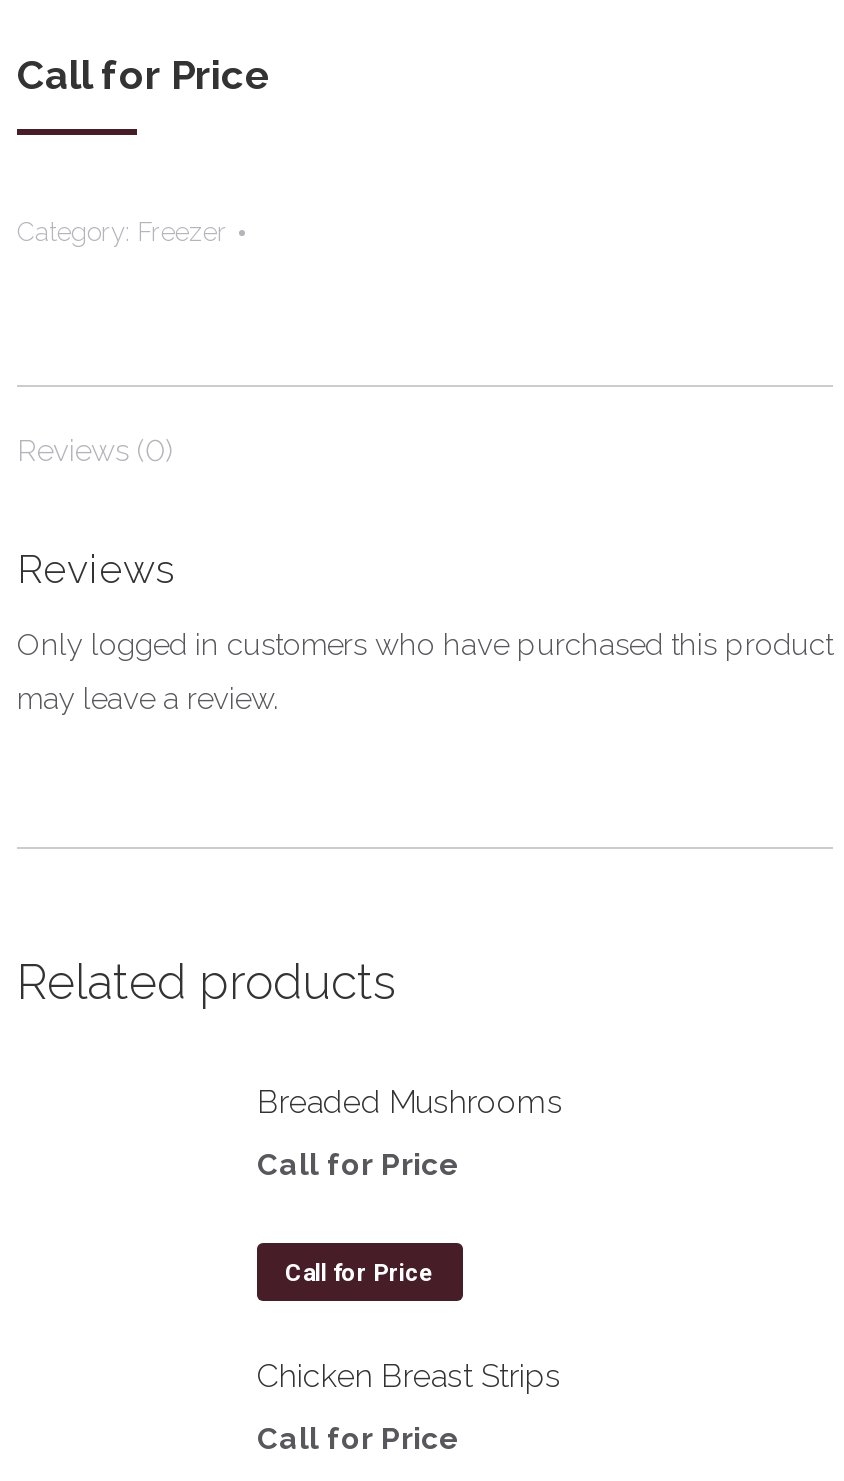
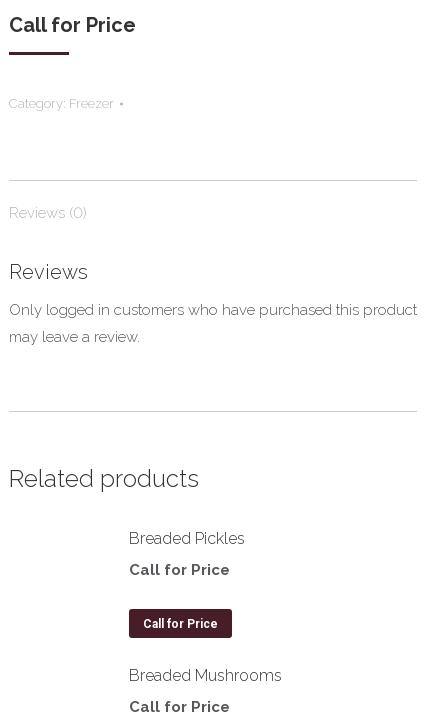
none -> [129,529,245,548] Breaded Pickles
moved [257,1083,563,1121] -> [129,666,282,685]: Breaded Mushrooms
[257,1357,561,1395] Chicken Breast Strips -> none

